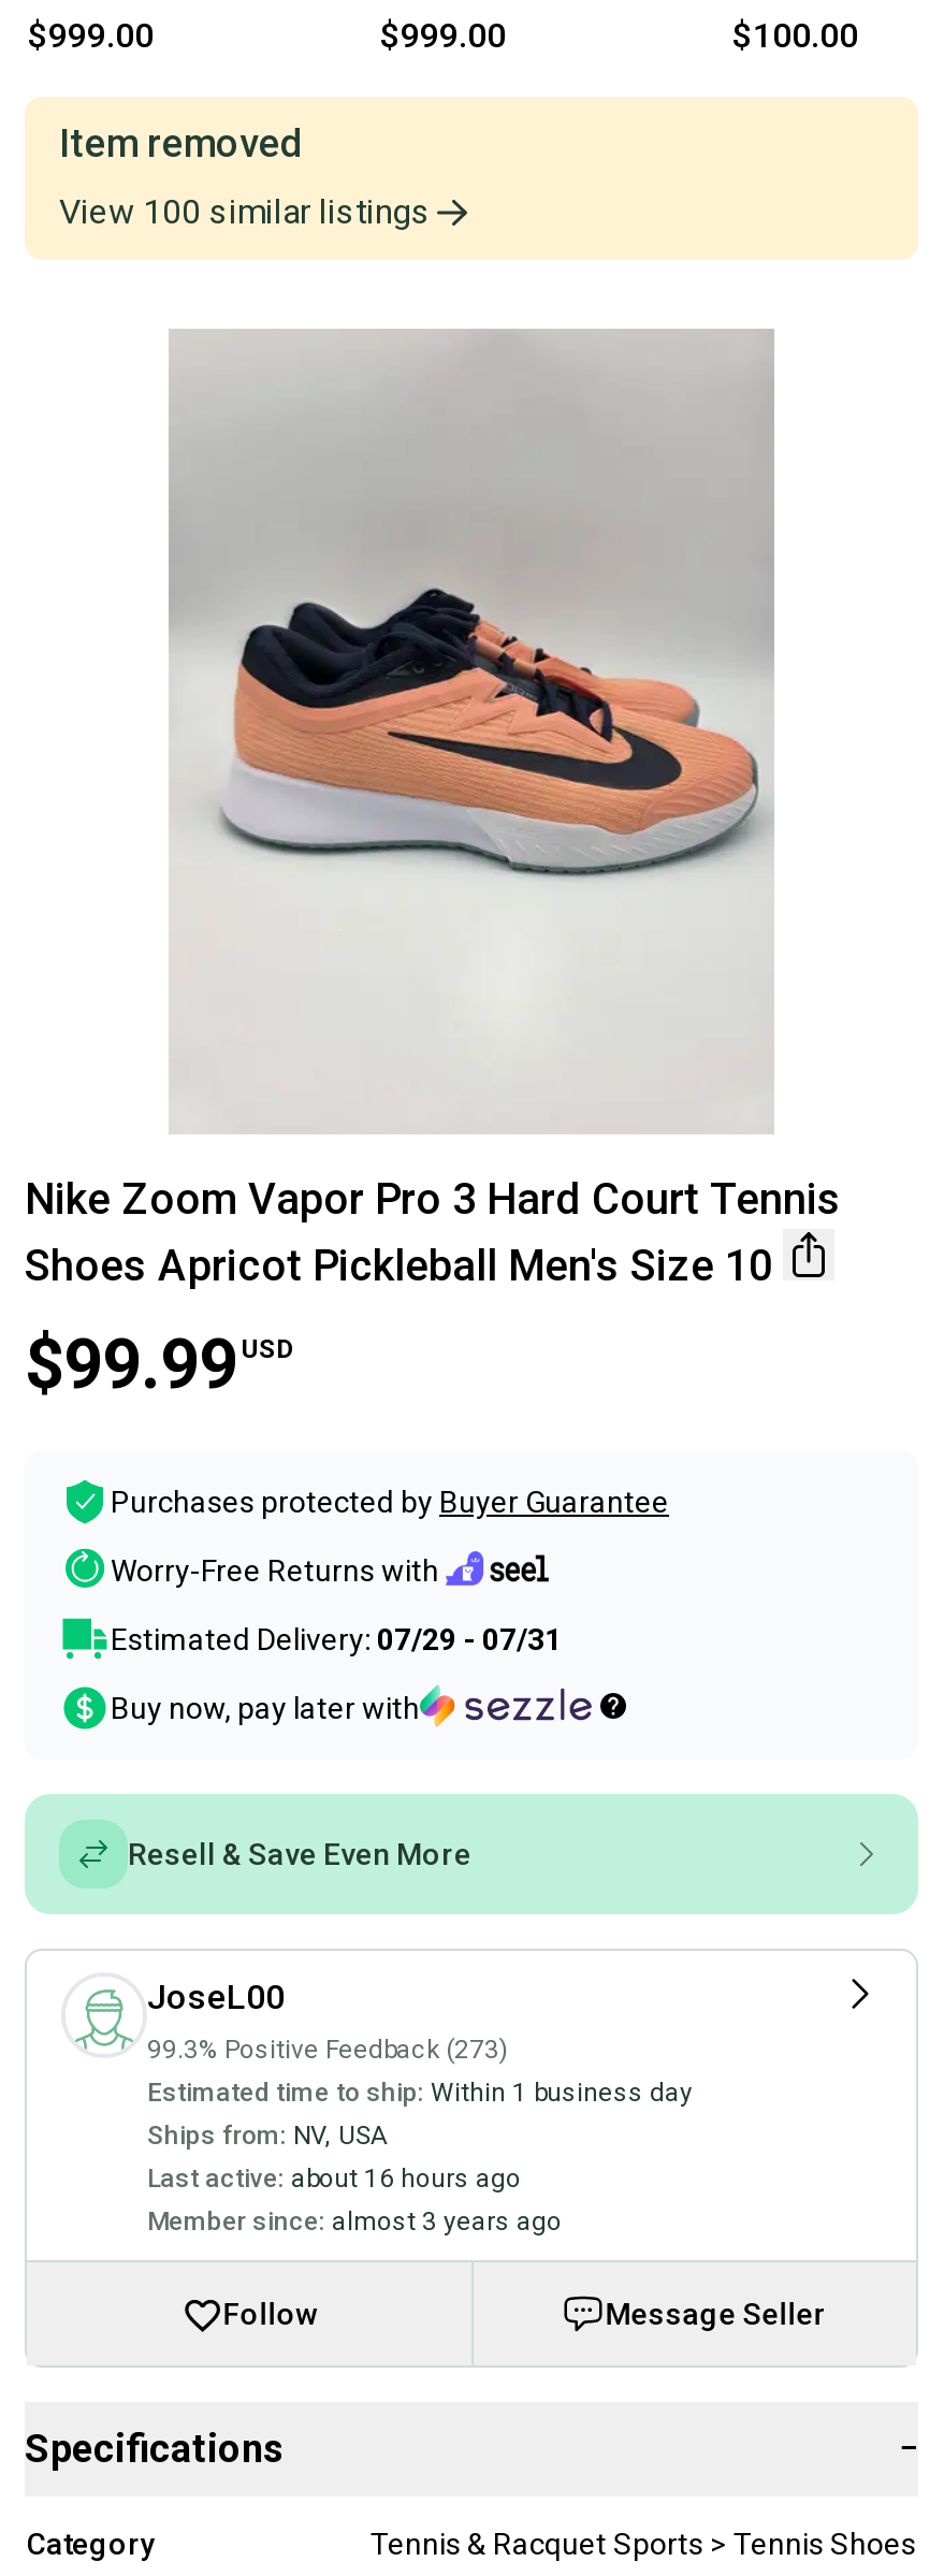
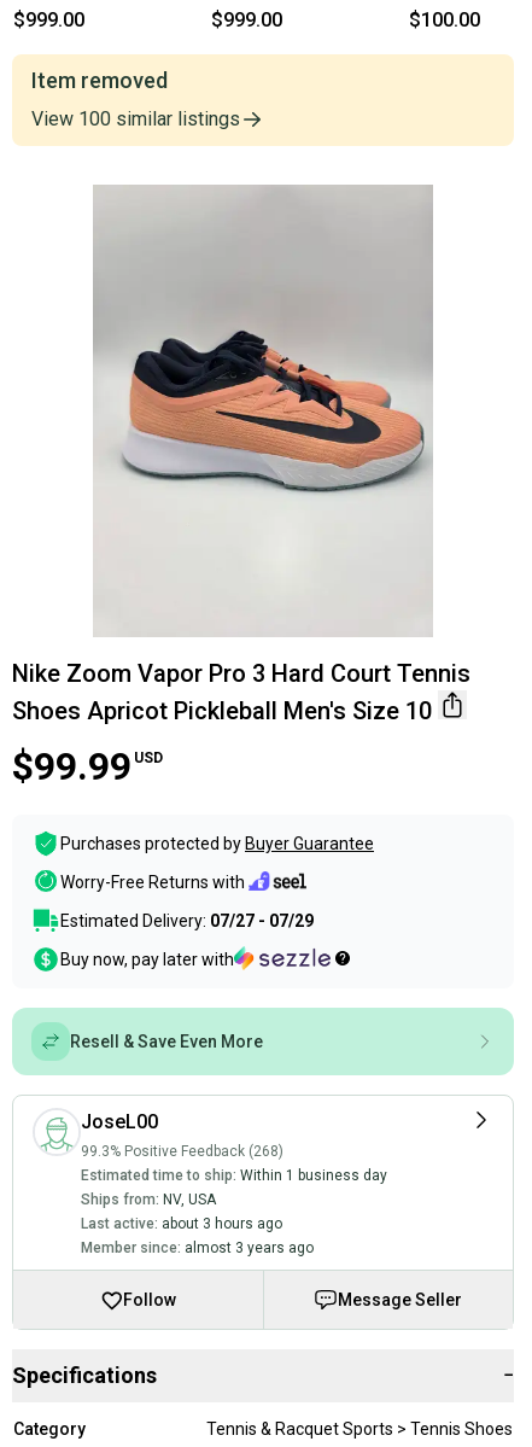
[111,1623,562,1657] Estimated Delivery: 07/29 - 07/31 -> [60,912,314,931] Estimated Delivery: 07/27 - 07/29
[147,2035,508,2066] 99.3% Positive Feedback (273) -> [81,1143,283,1160] 99.3% Positive Feedback (268)
[147,2164,521,2194] Last active: about 16 hours ago -> [81,1216,282,1233] Last active: about 3 hours ago

